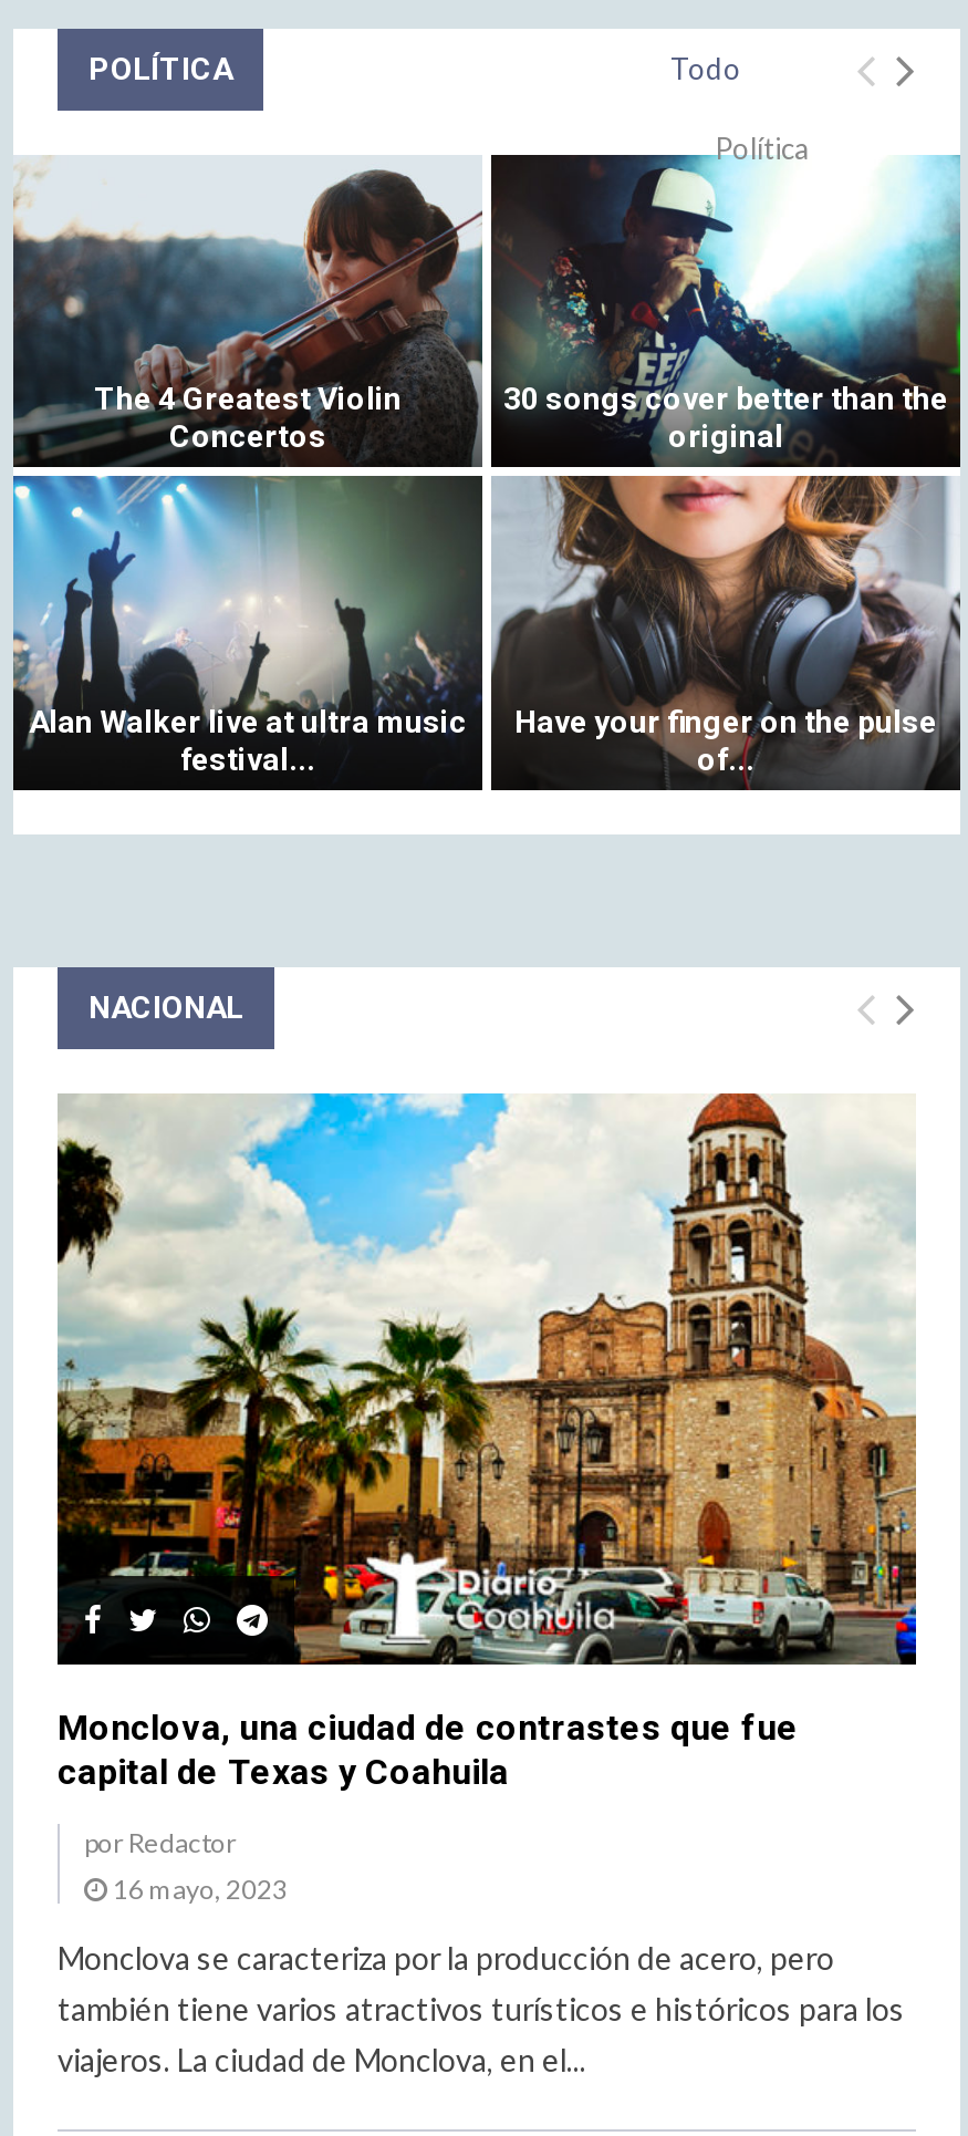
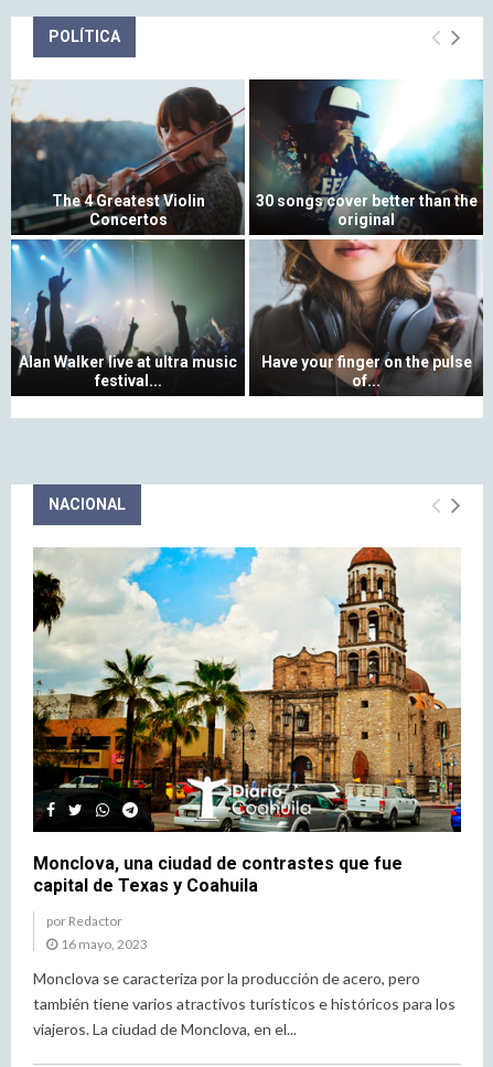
[670,51,810,166] Todo | Política -> none

